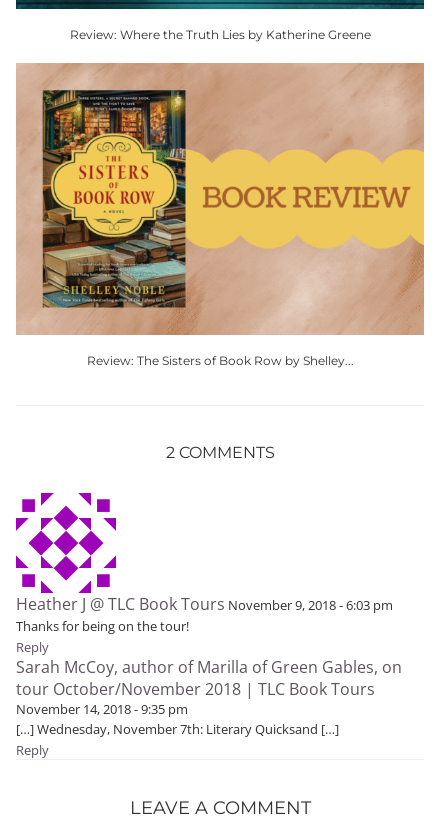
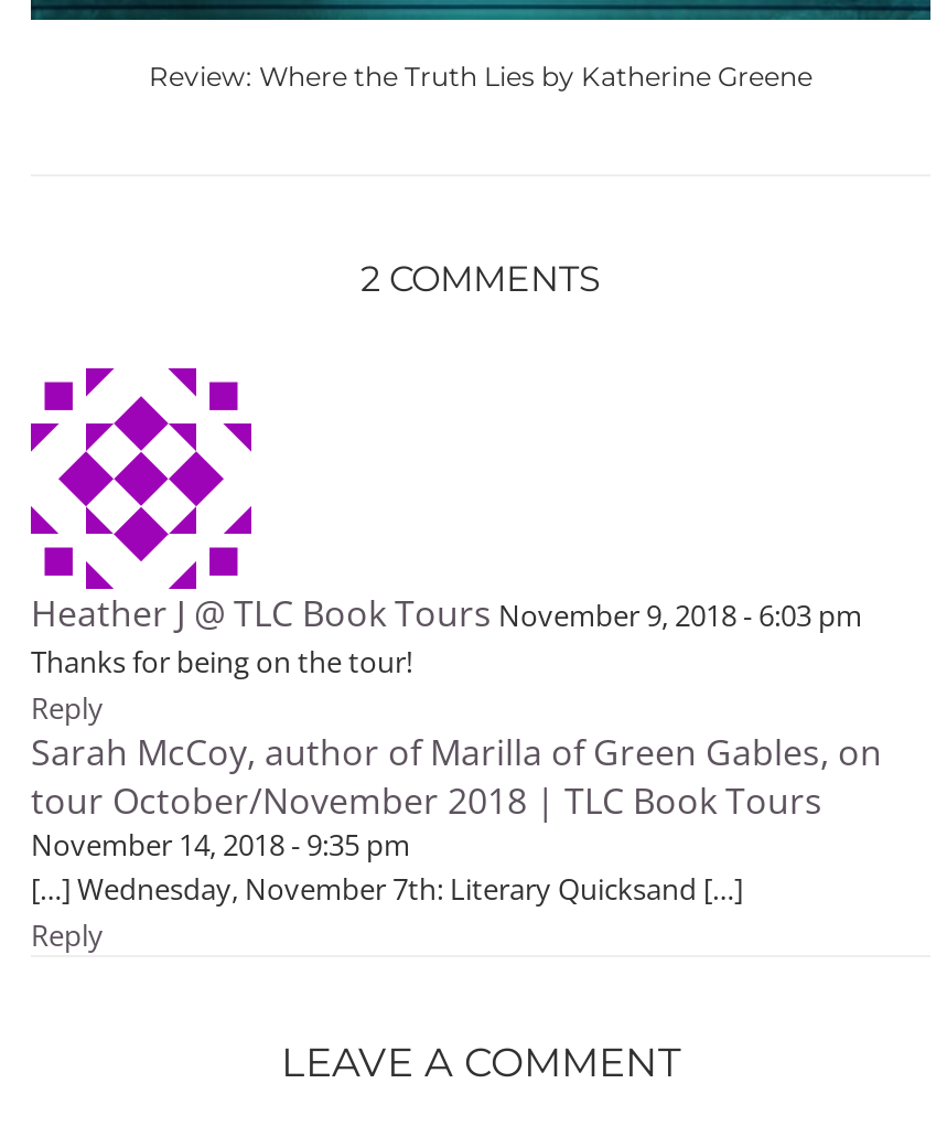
[16,62,425,368] [image] | Review: The Sisters of Book Row by Shelley... -> none

